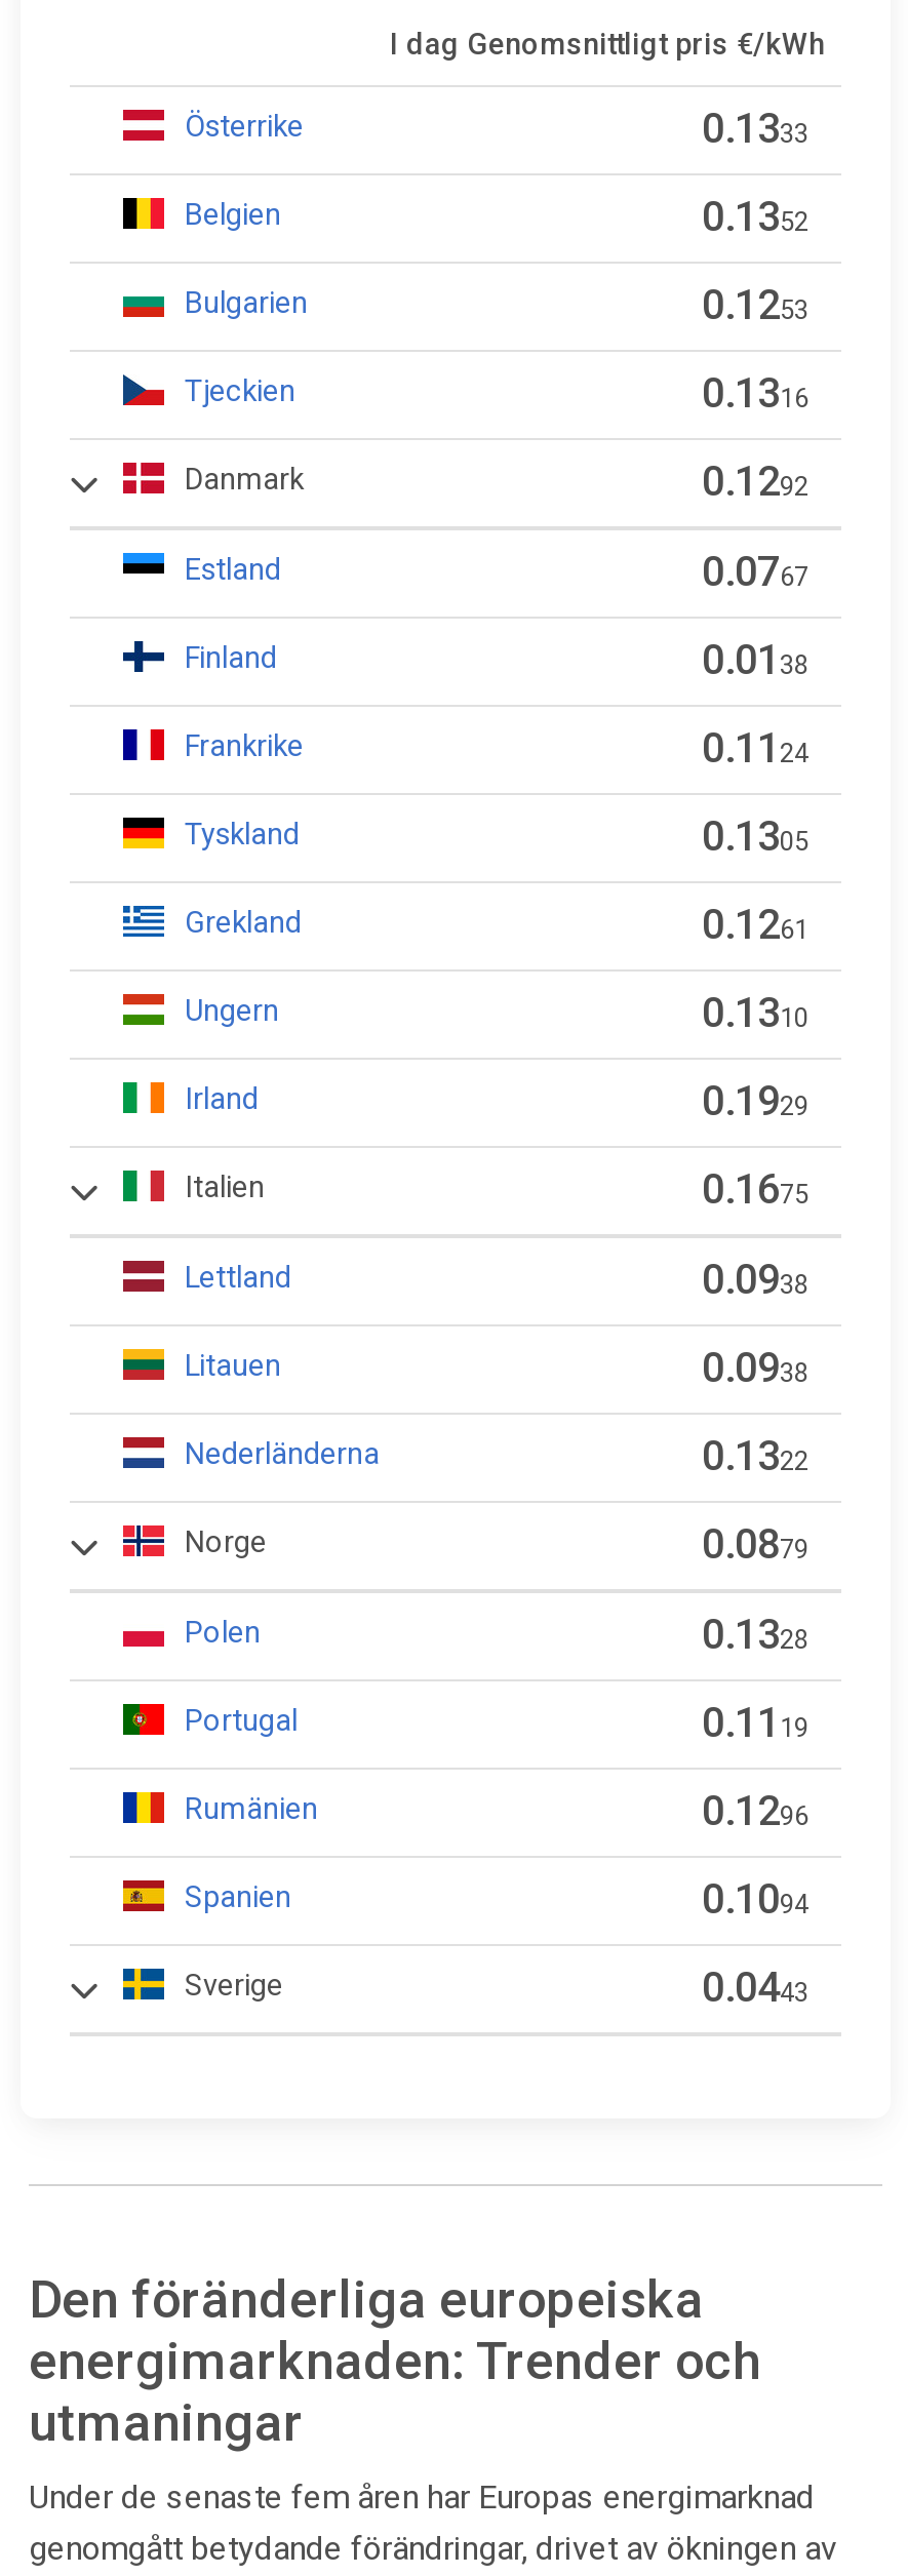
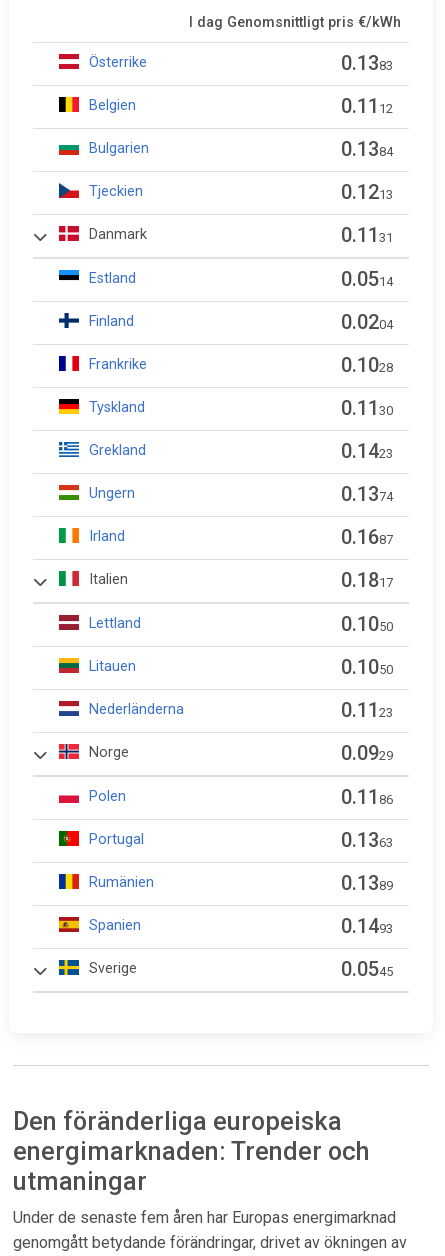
[702,103,808,152] 0.1333 -> [341,51,393,75] 0.1383
[702,191,808,240] 0.1352 -> [341,94,393,118] 0.1112
[702,279,808,328] 0.1253 -> [341,137,393,161] 0.1384
[702,367,808,417] 0.1316 -> [341,180,393,204] 0.1213
[702,456,808,505] 0.1292 -> [341,223,393,247] 0.1131
[702,546,808,595] 0.0767 -> [341,267,393,291] 0.0514
[702,634,808,683] 0.0138 -> [341,310,393,334] 0.0204
[702,722,808,772] 0.1124 -> [341,353,393,377] 0.1028
[702,811,808,860] 0.1305 -> [341,396,393,420] 0.1130
[702,899,808,948] 0.1261 -> [341,439,393,463] 0.1423
[702,987,808,1036] 0.1310 -> [341,482,393,506] 0.1374
[702,1075,808,1125] 0.1929 -> [341,525,393,549] 0.1687
[702,1164,808,1213] 0.1675 -> [341,568,393,592] 0.1817
[702,1254,808,1303] 0.0938 -> [341,612,393,636] 0.1050
[702,1342,808,1391] 0.0938 -> [341,655,393,679] 0.1050
[702,1430,808,1480] 0.1322 -> [341,698,393,722] 0.1123
[702,1519,808,1568] 0.0879 -> [341,741,393,765] 0.0929
[702,1609,808,1658] 0.1328 -> [341,785,393,809] 0.1186
[702,1697,808,1746] 0.11 19 -> [341,828,393,852] 0.13 63
[702,1785,808,1834] 0.1296 -> [341,871,393,895] 0.1389
[702,1873,808,1923] 0.1094 -> [341,914,393,938] 0.1493
[702,1962,808,2011] 0.0443 -> [341,957,393,981] 0.0545

